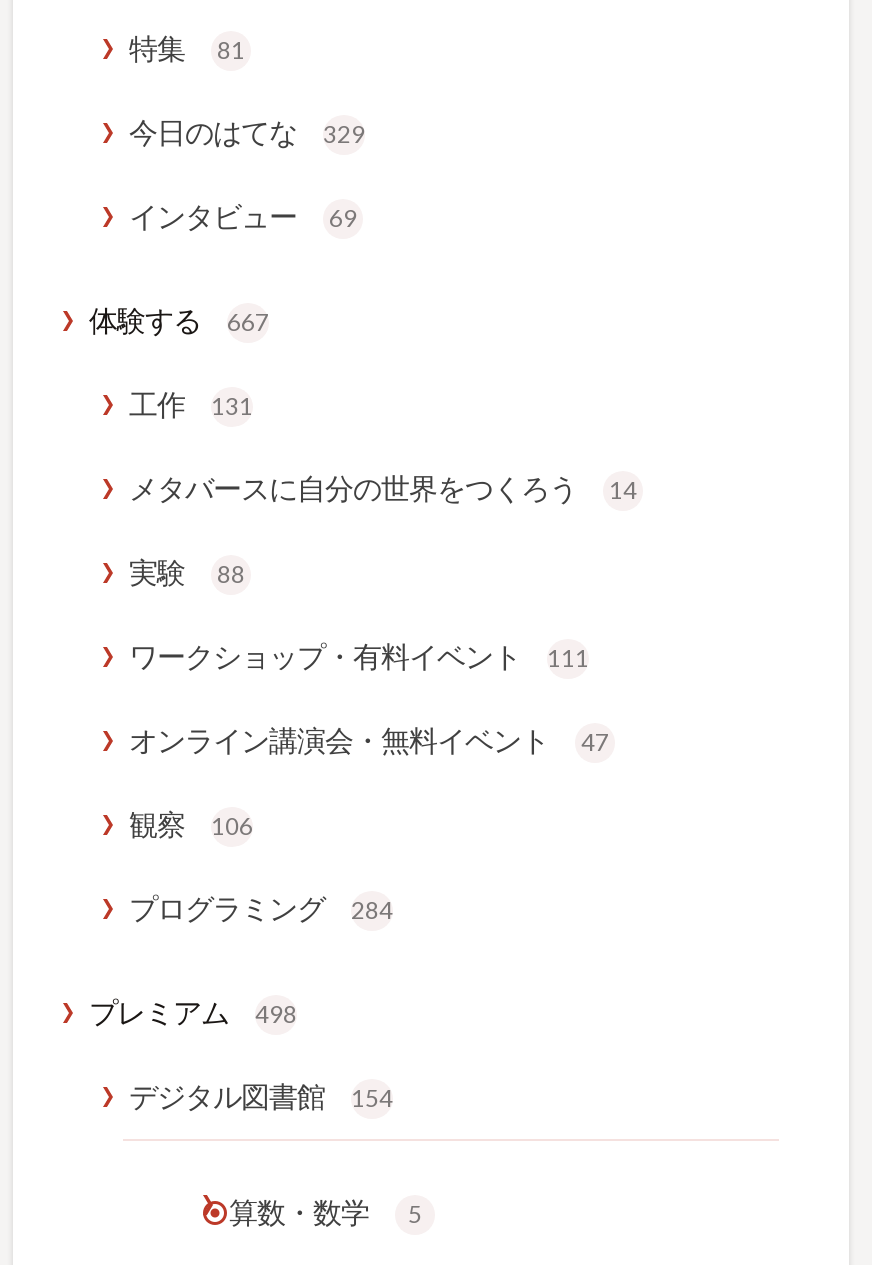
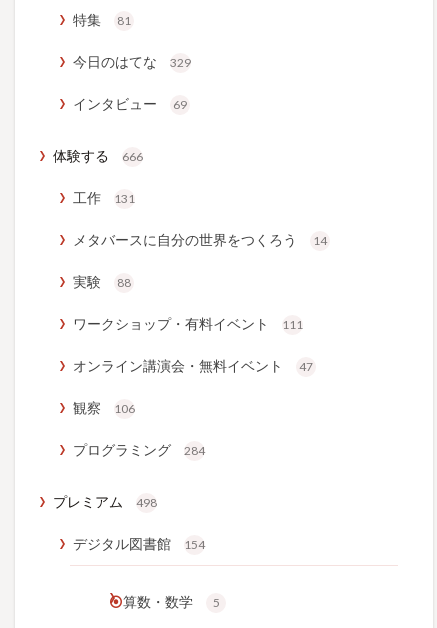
[89,304,269,338] 体験する 667 -> [53,147,143,164] 体験する 666

